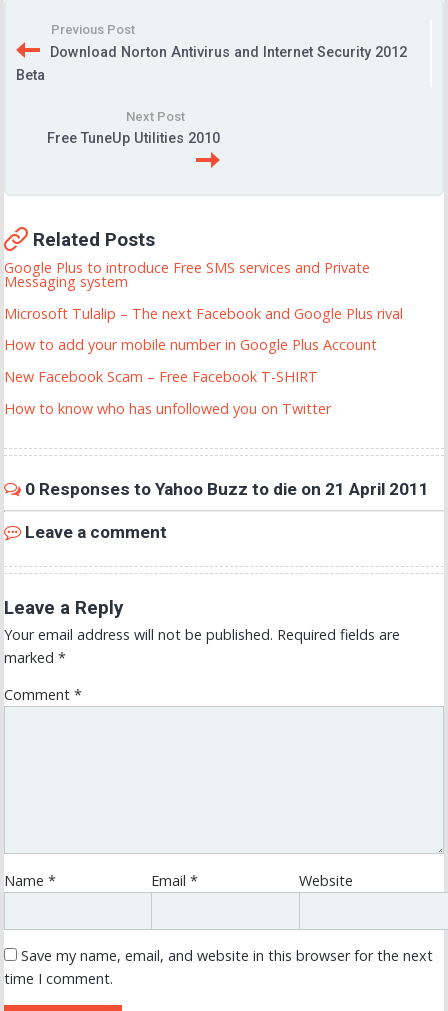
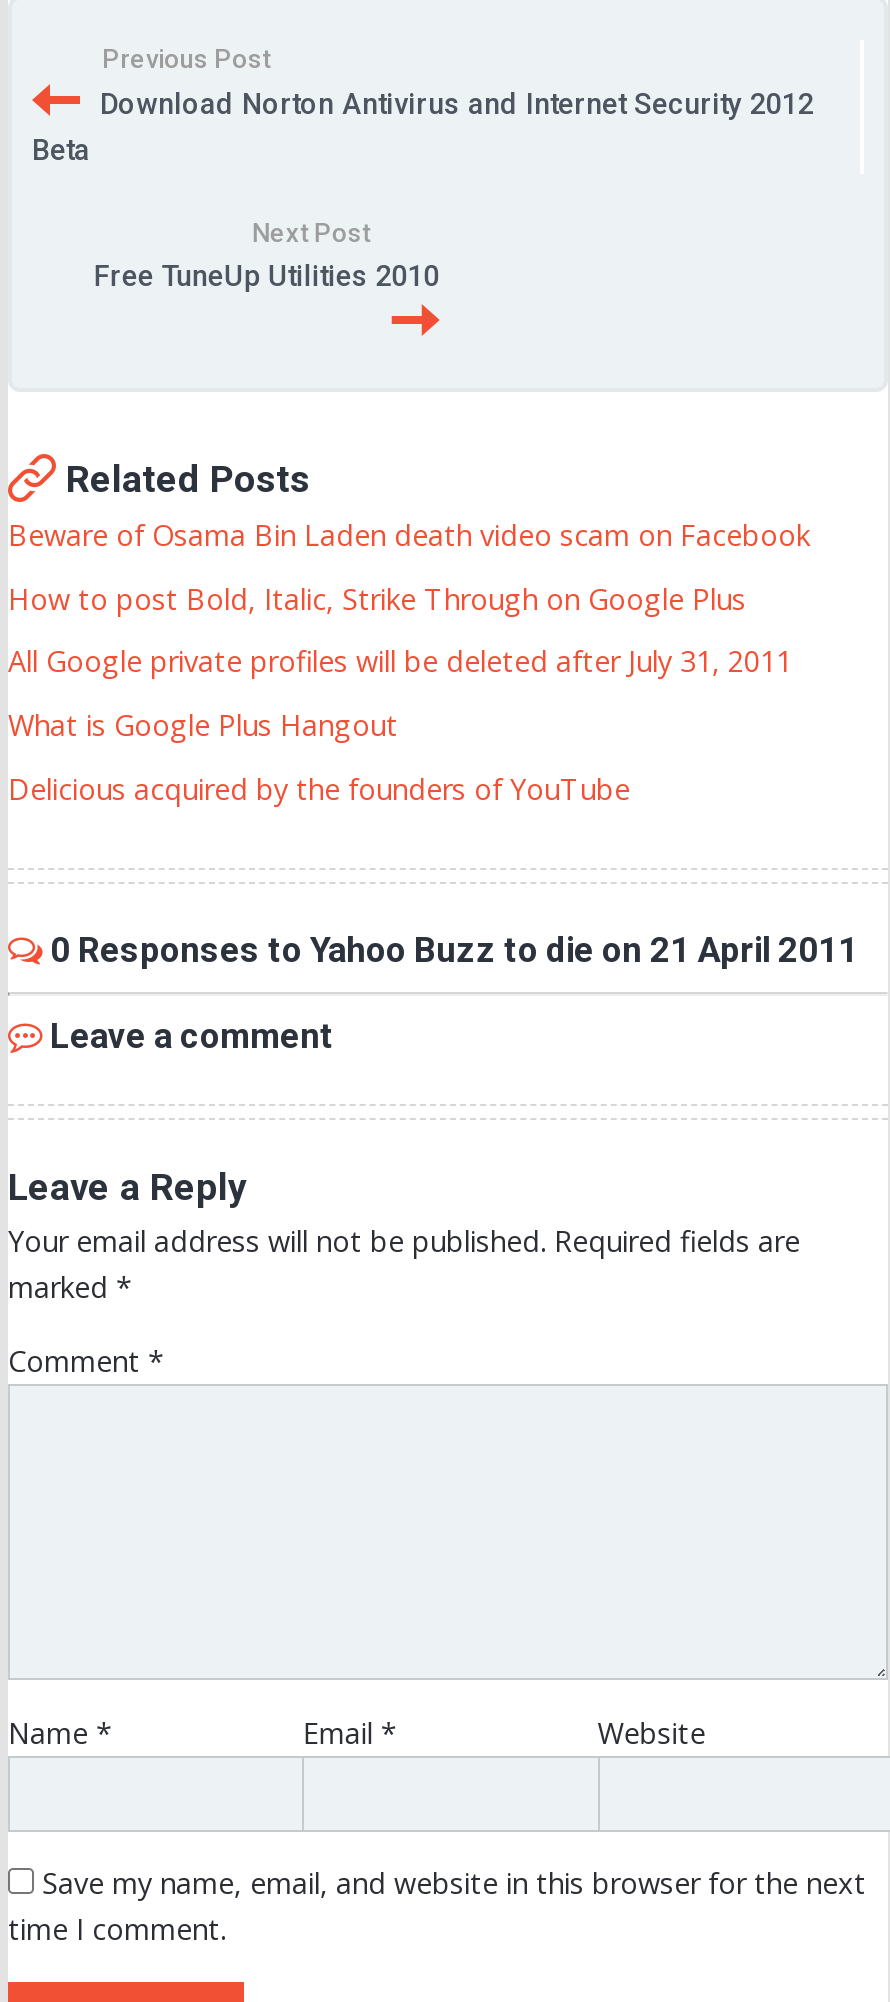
[4,258,370,291] Google Plus to introduce Free SMS services and Private | Messaging system -> [8,516,810,554] Beware of Osama Bin Laden death video scam on Facebook
[4,304,403,323] Microsoft Tulalip – The next Facebook and Google Plus rival -> [8,579,746,617] How to post Bold, Italic, Strike Through on Google Plus
[4,335,377,354] How to add your mobile number in Google Plus Account -> [8,643,792,681] All Google private profiles will be deleted after July 31, 2011
[4,367,318,386] New Facebook Scam – Free Facebook T-SHIRT -> [8,706,398,744] What is Google Plus Hangout
[4,399,331,418] How to know who has unfollowed you on Twitter -> [8,770,630,808] Delicious acquired by the founders of YouTube

